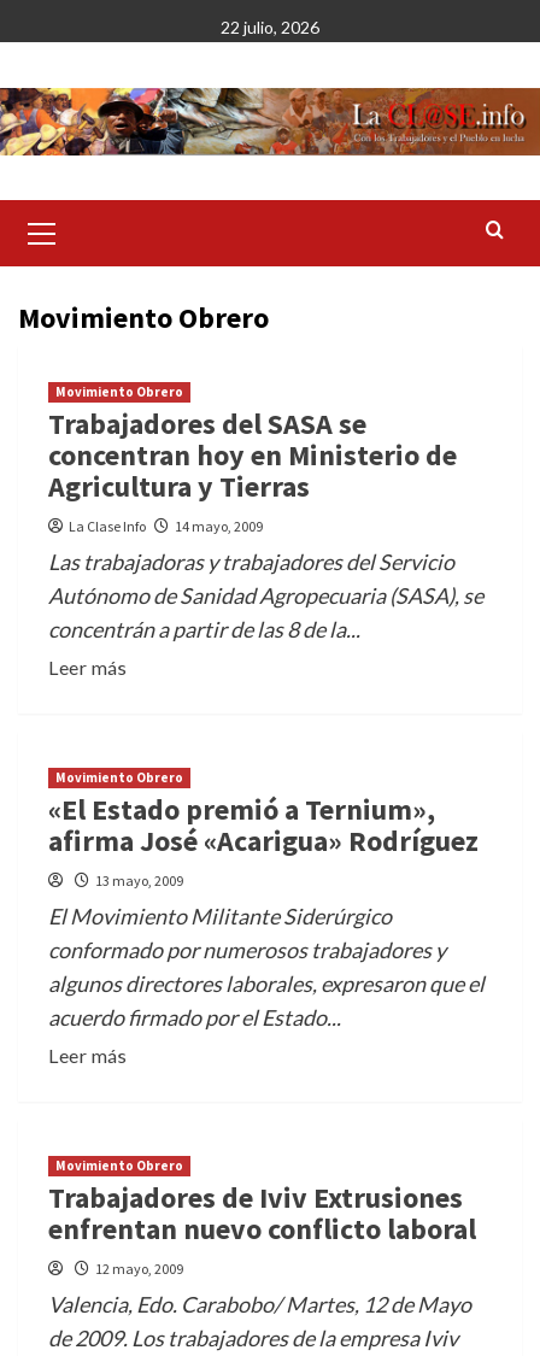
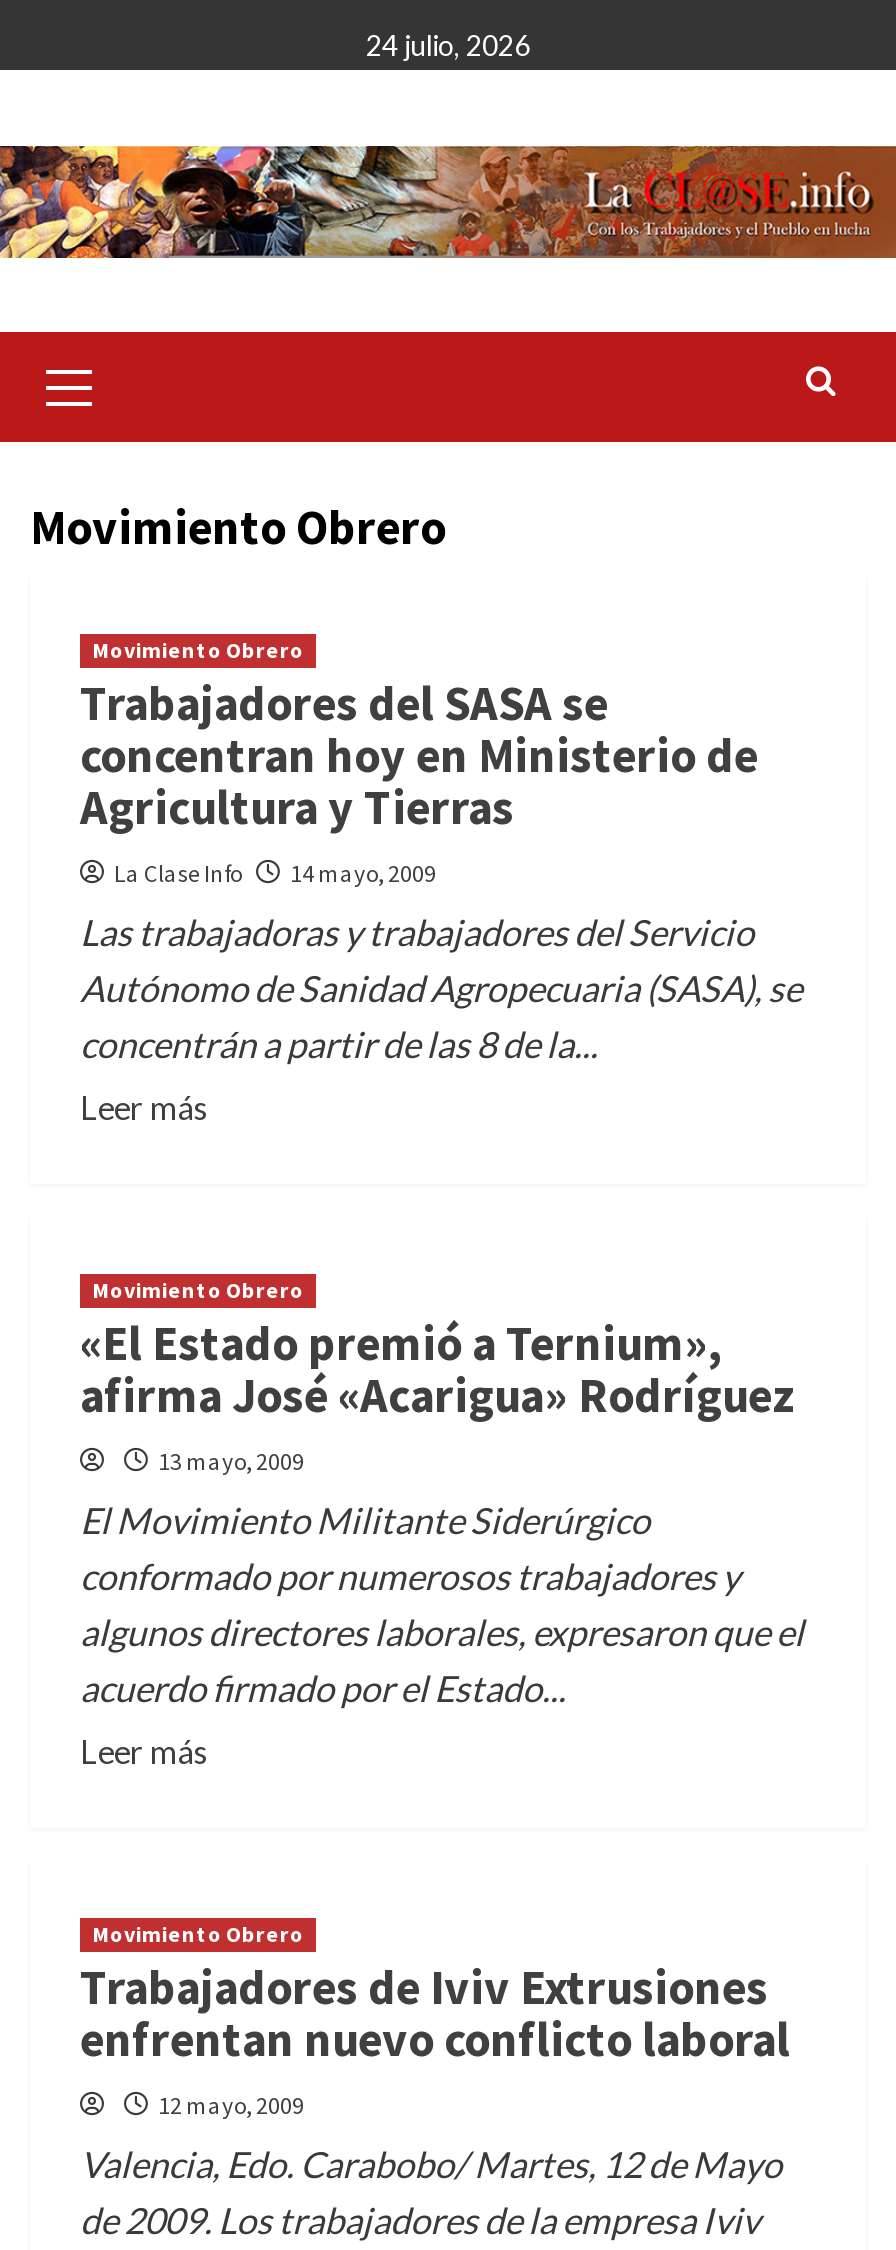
[221,17,319,37] 22 julio, 2026 -> [366,28,530,62] 24 julio, 2026

